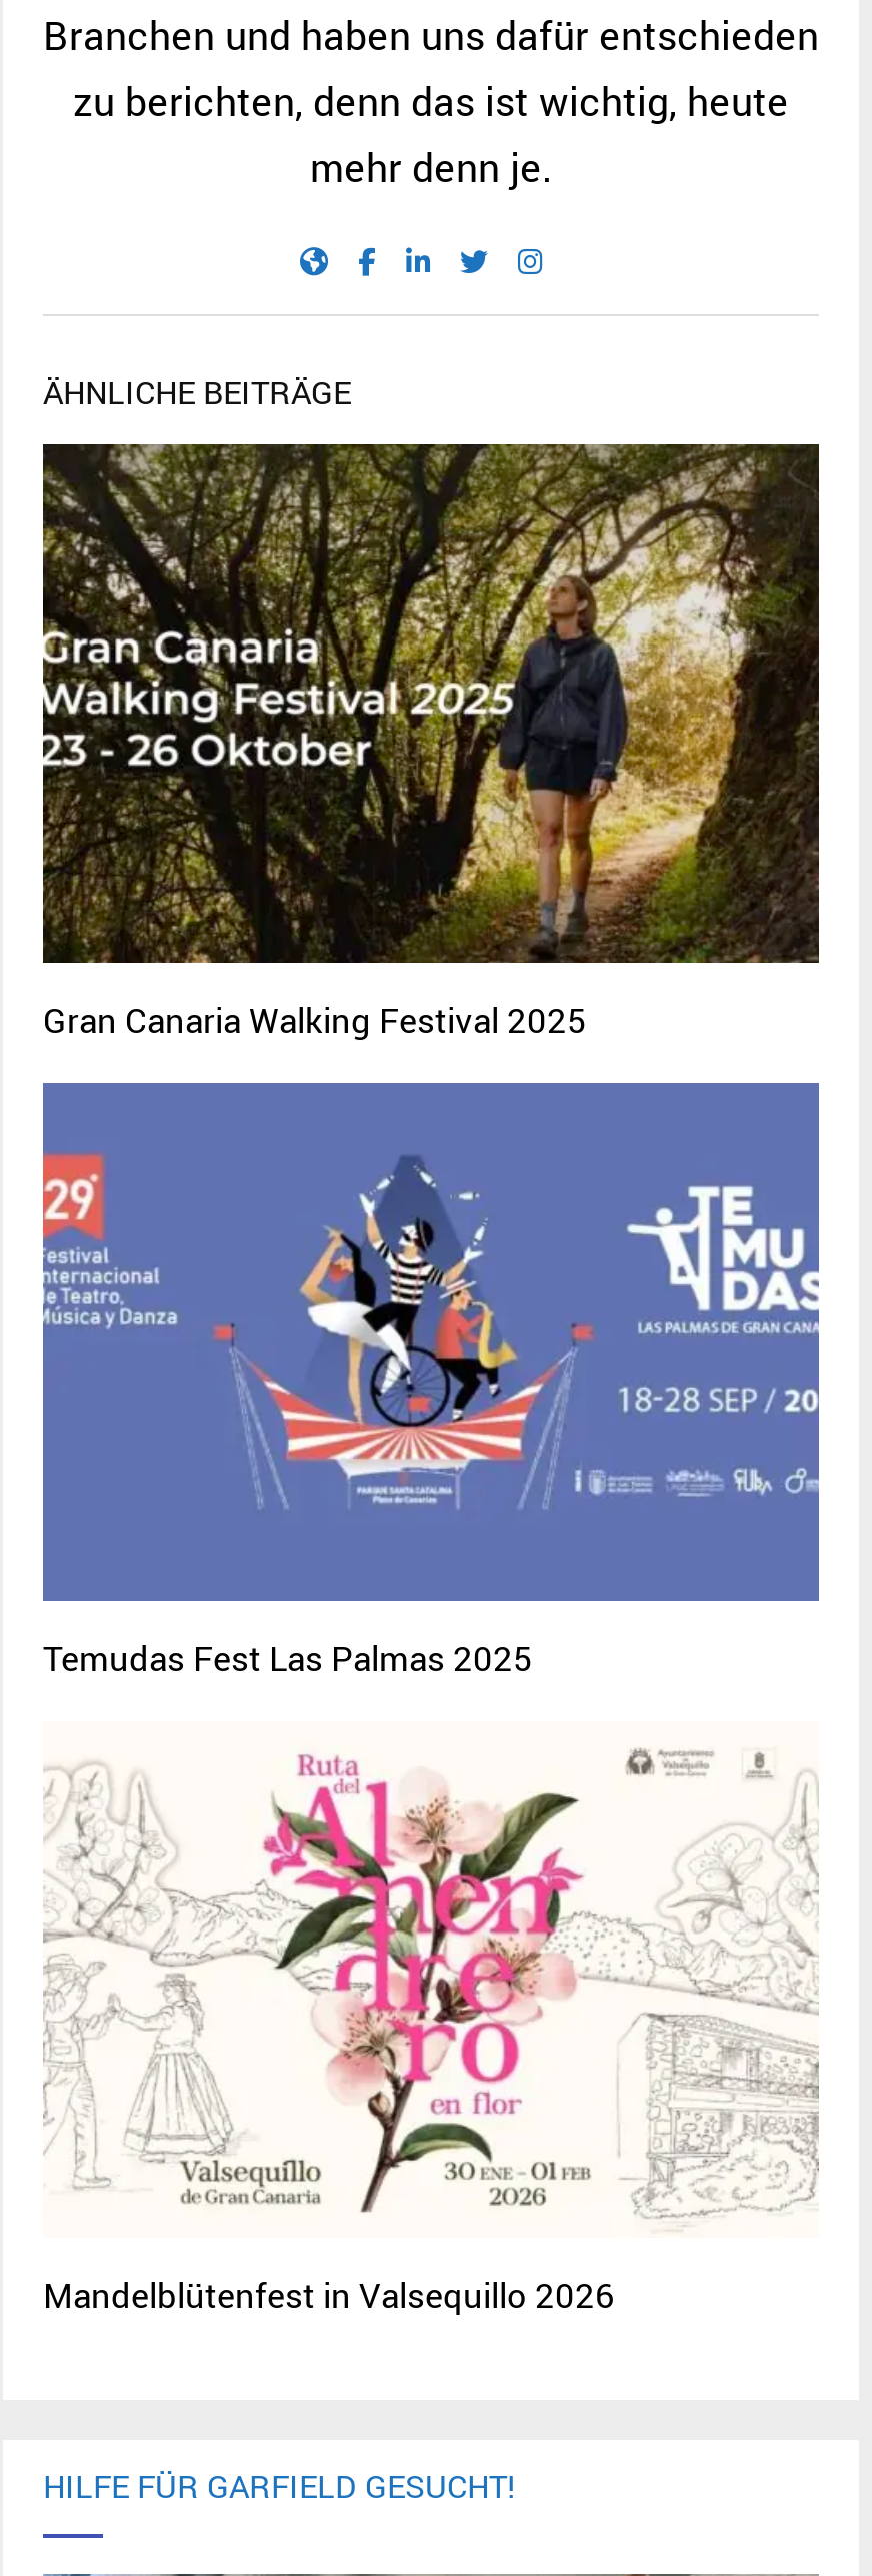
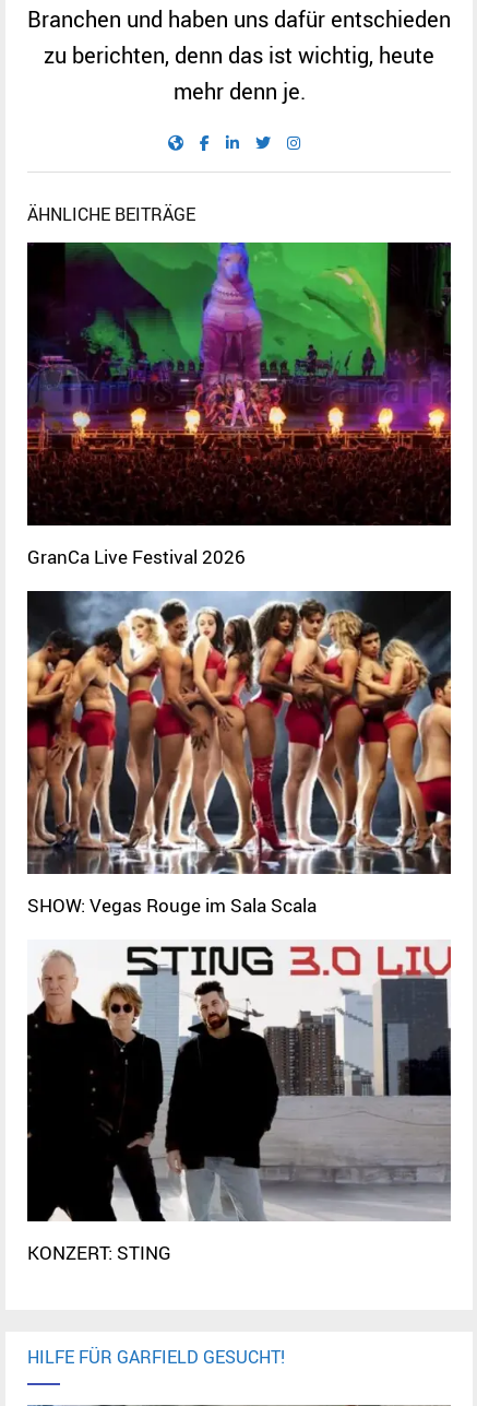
[41,442,821,1042] [image] | Gran Canaria Walking Festival 2025 -> [26,241,452,569] [image] | GranCa Live Festival 2026
[41,1081,821,1680] [image] | Temudas Fest Las Palmas 2025 -> [26,590,452,917] [image] | SHOW: Vegas Rouge im Sala Scala
[43,1733,819,2318] [image] | Mandelblütenfest in Valsequillo 2026 -> [26,945,452,1265] [image] | KONZERT: STING

